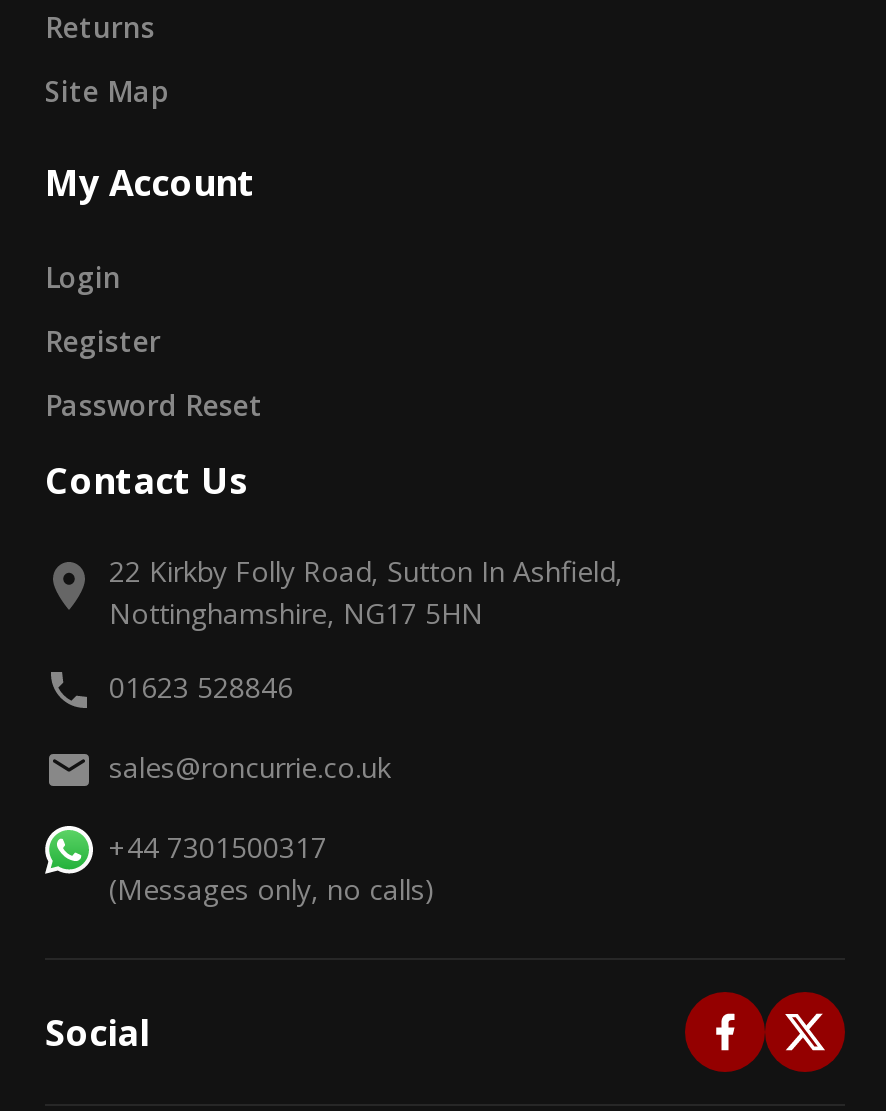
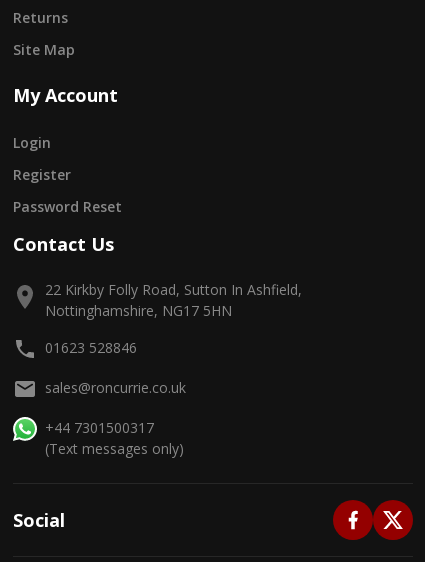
[109,870,435,908] (Messages only, no calls) -> [45,439,184,458] (Text messages only)

